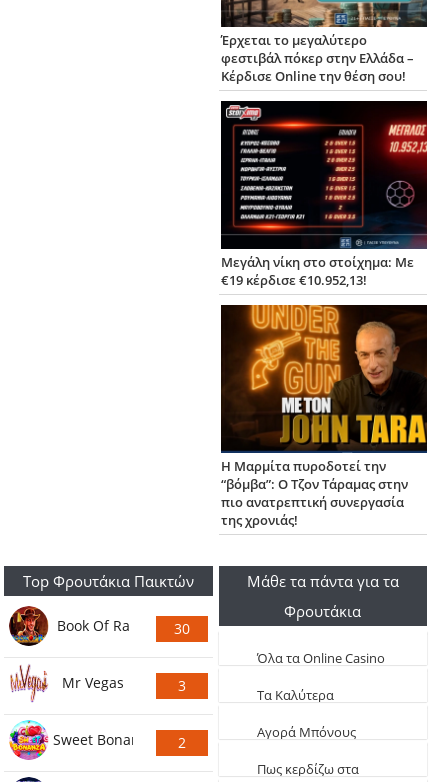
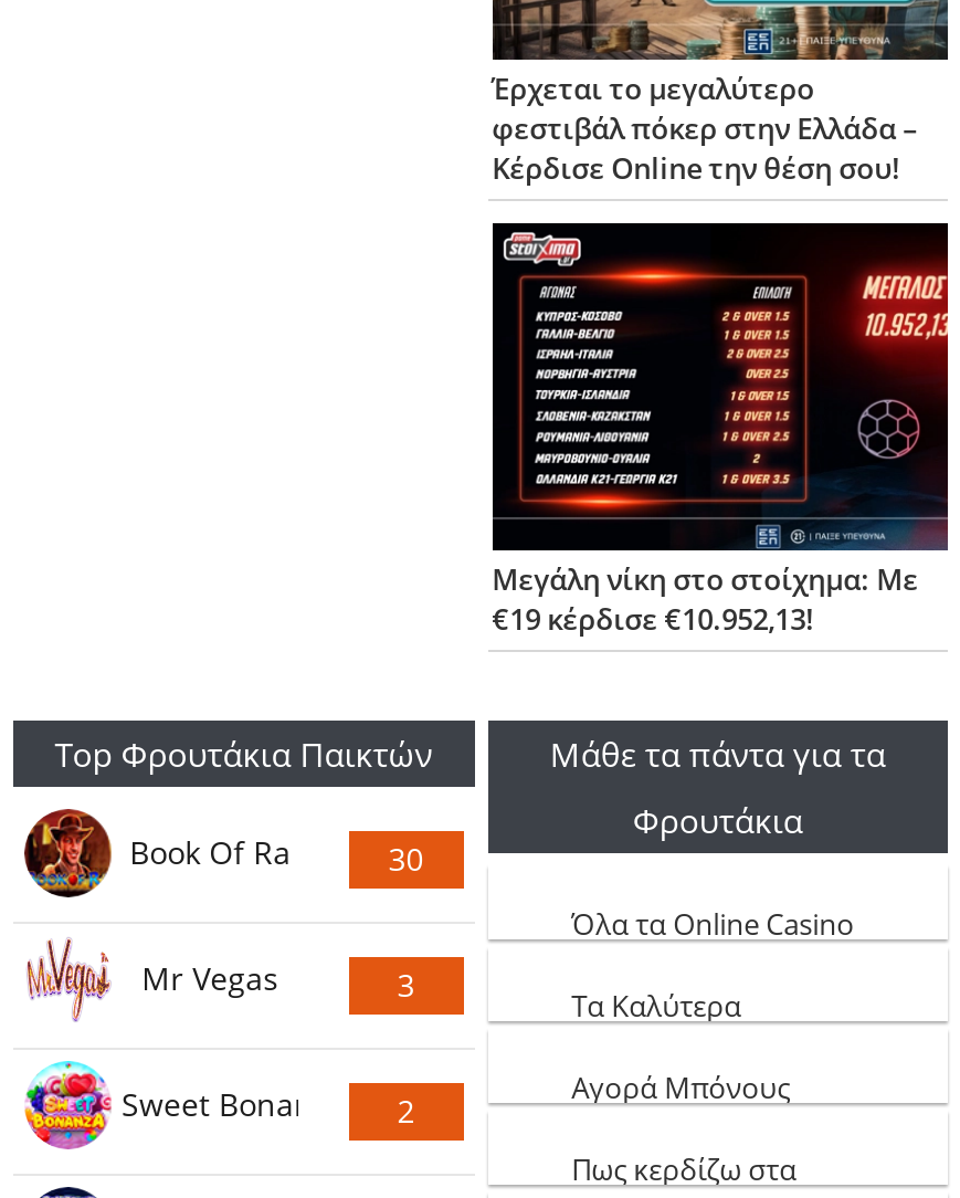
[220,304,428,529] [image] | Η Μαρμίτα πυροδοτεί την | “βόμβα”: Ο Τζον Τάραμας στην | πιο ανατρεπτική συνεργασία | της χρονιάς! -> none

